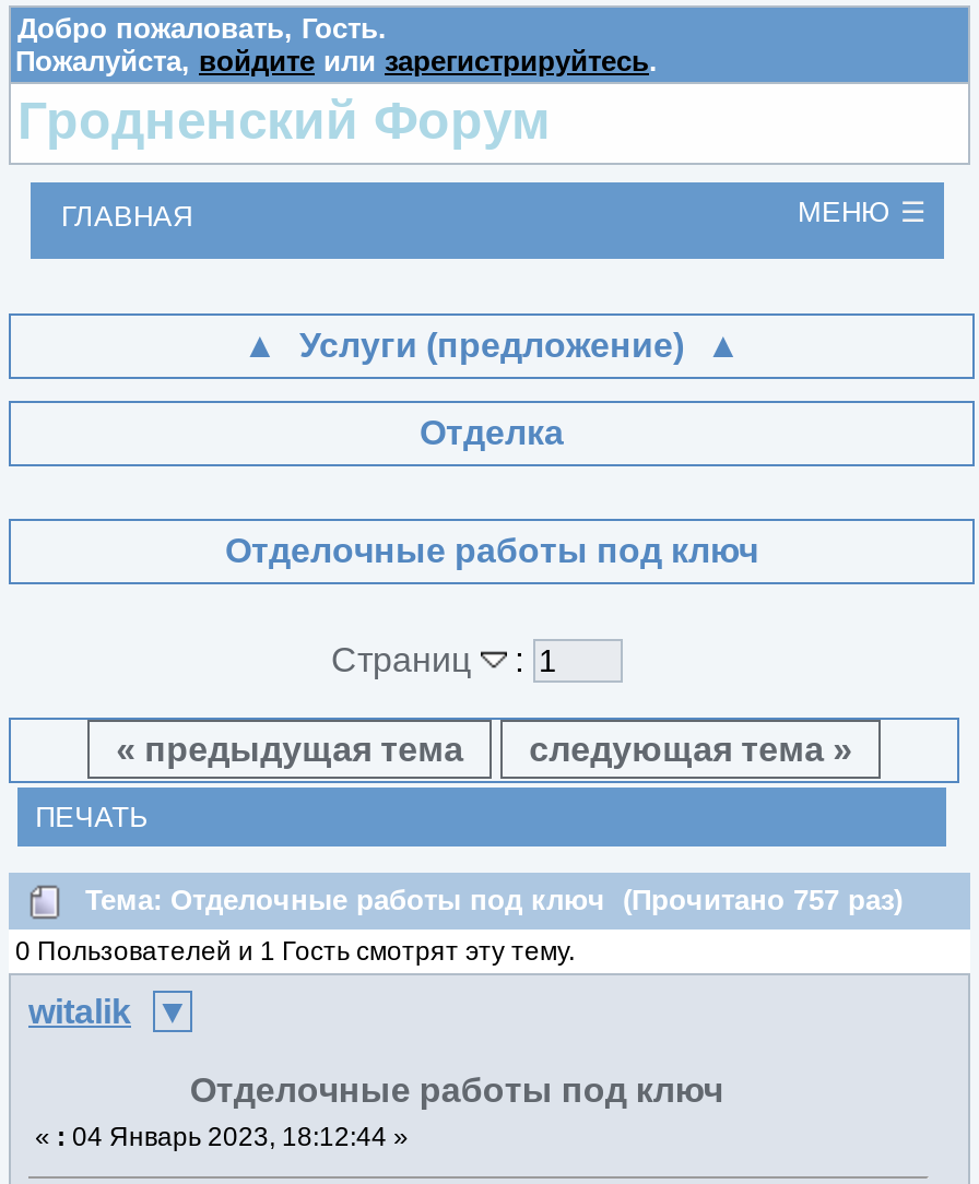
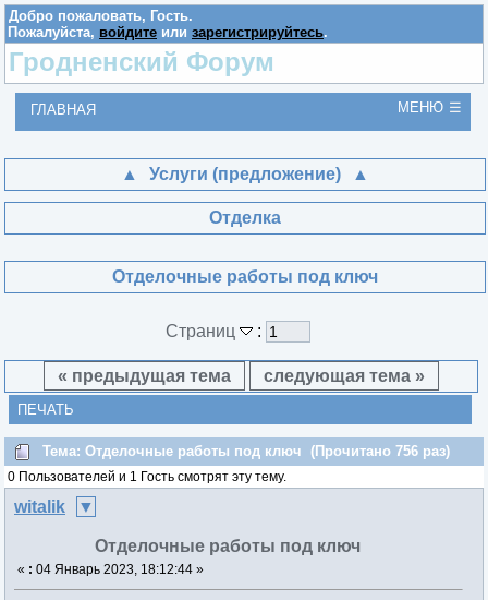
[85,883,903,916] Тема: Отделочные работы под ключ (Прочитано 757 раз) -> [42,443,450,459] Тема: Отделочные работы под ключ (Прочитано 756 раз)

